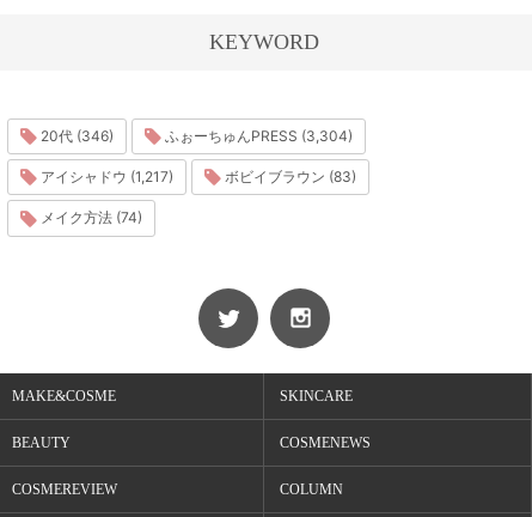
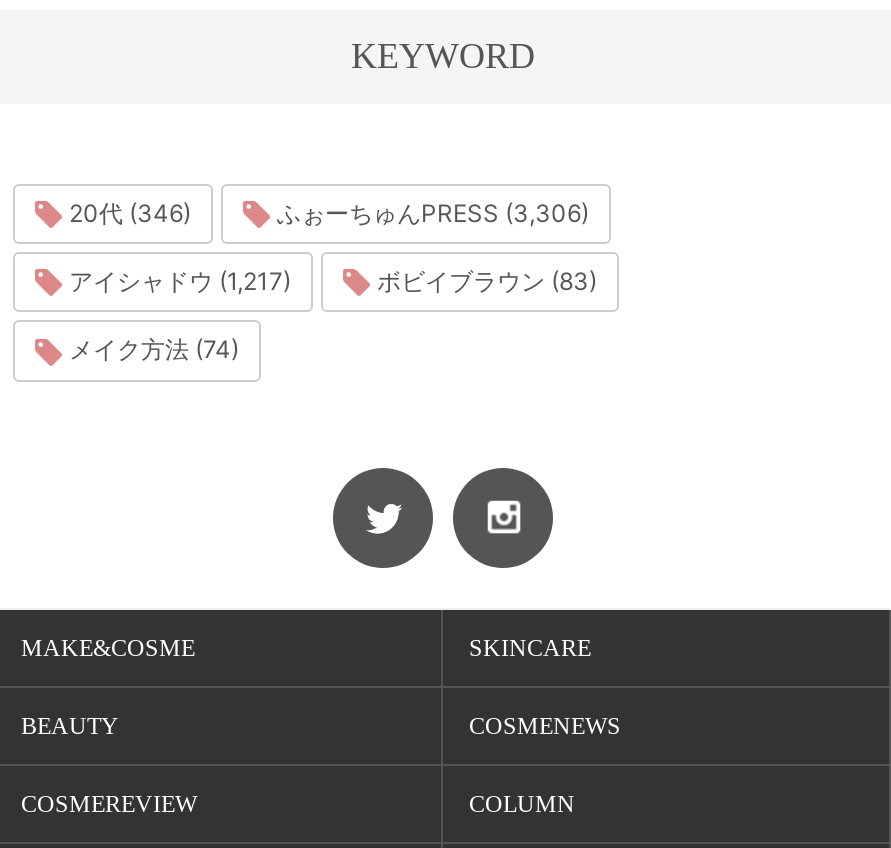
[161,126,353,144] ふぉーちゅんPRESS (3,304) -> [271,197,589,227] ふぉーちゅんPRESS (3,306)

